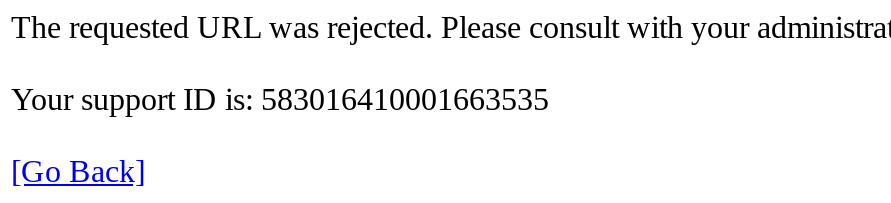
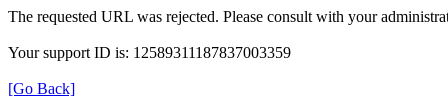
[11,82,549,116] Your support ID is: 583016410001663535 -> [8,44,291,61] Your support ID is: 12589311187837003359

